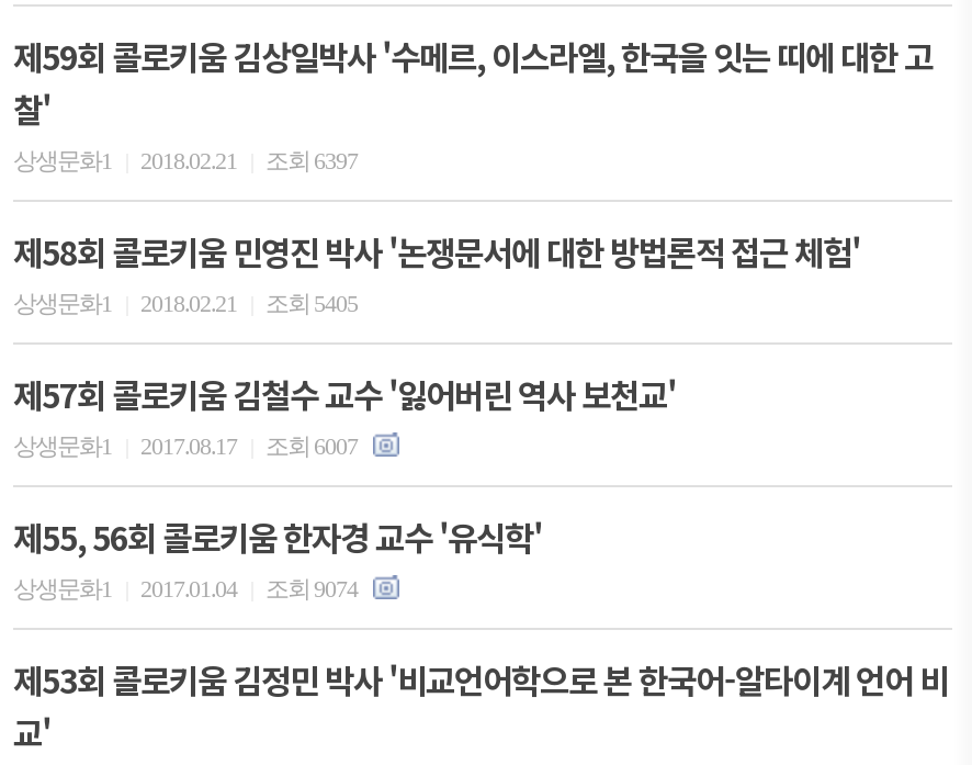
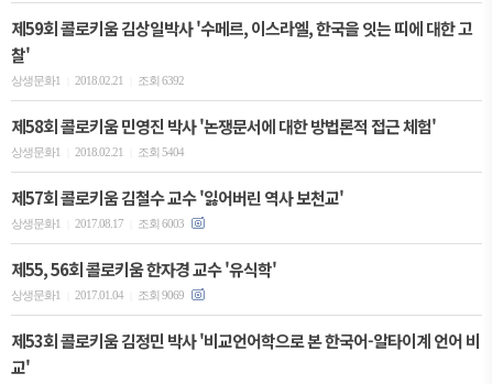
[13,147,358,173] 상생문화1 2018.02.21 조회 6397 -> [11,74,184,87] 상생문화1 2018.02.21 조회 6392
[13,290,358,316] 상생문화1 2018.02.21 조회 5405 -> [11,145,184,158] 상생문화1 2018.02.21 조회 5404
[13,432,362,459] 상생문화1 2017.08.17 조회 6007 -> [11,217,186,230] 상생문화1 2017.08.17 조회 6003
[13,575,362,601] 상생문화1 2017.01.04 조회 9074 -> [11,288,186,301] 상생문화1 2017.01.04 조회 9069

